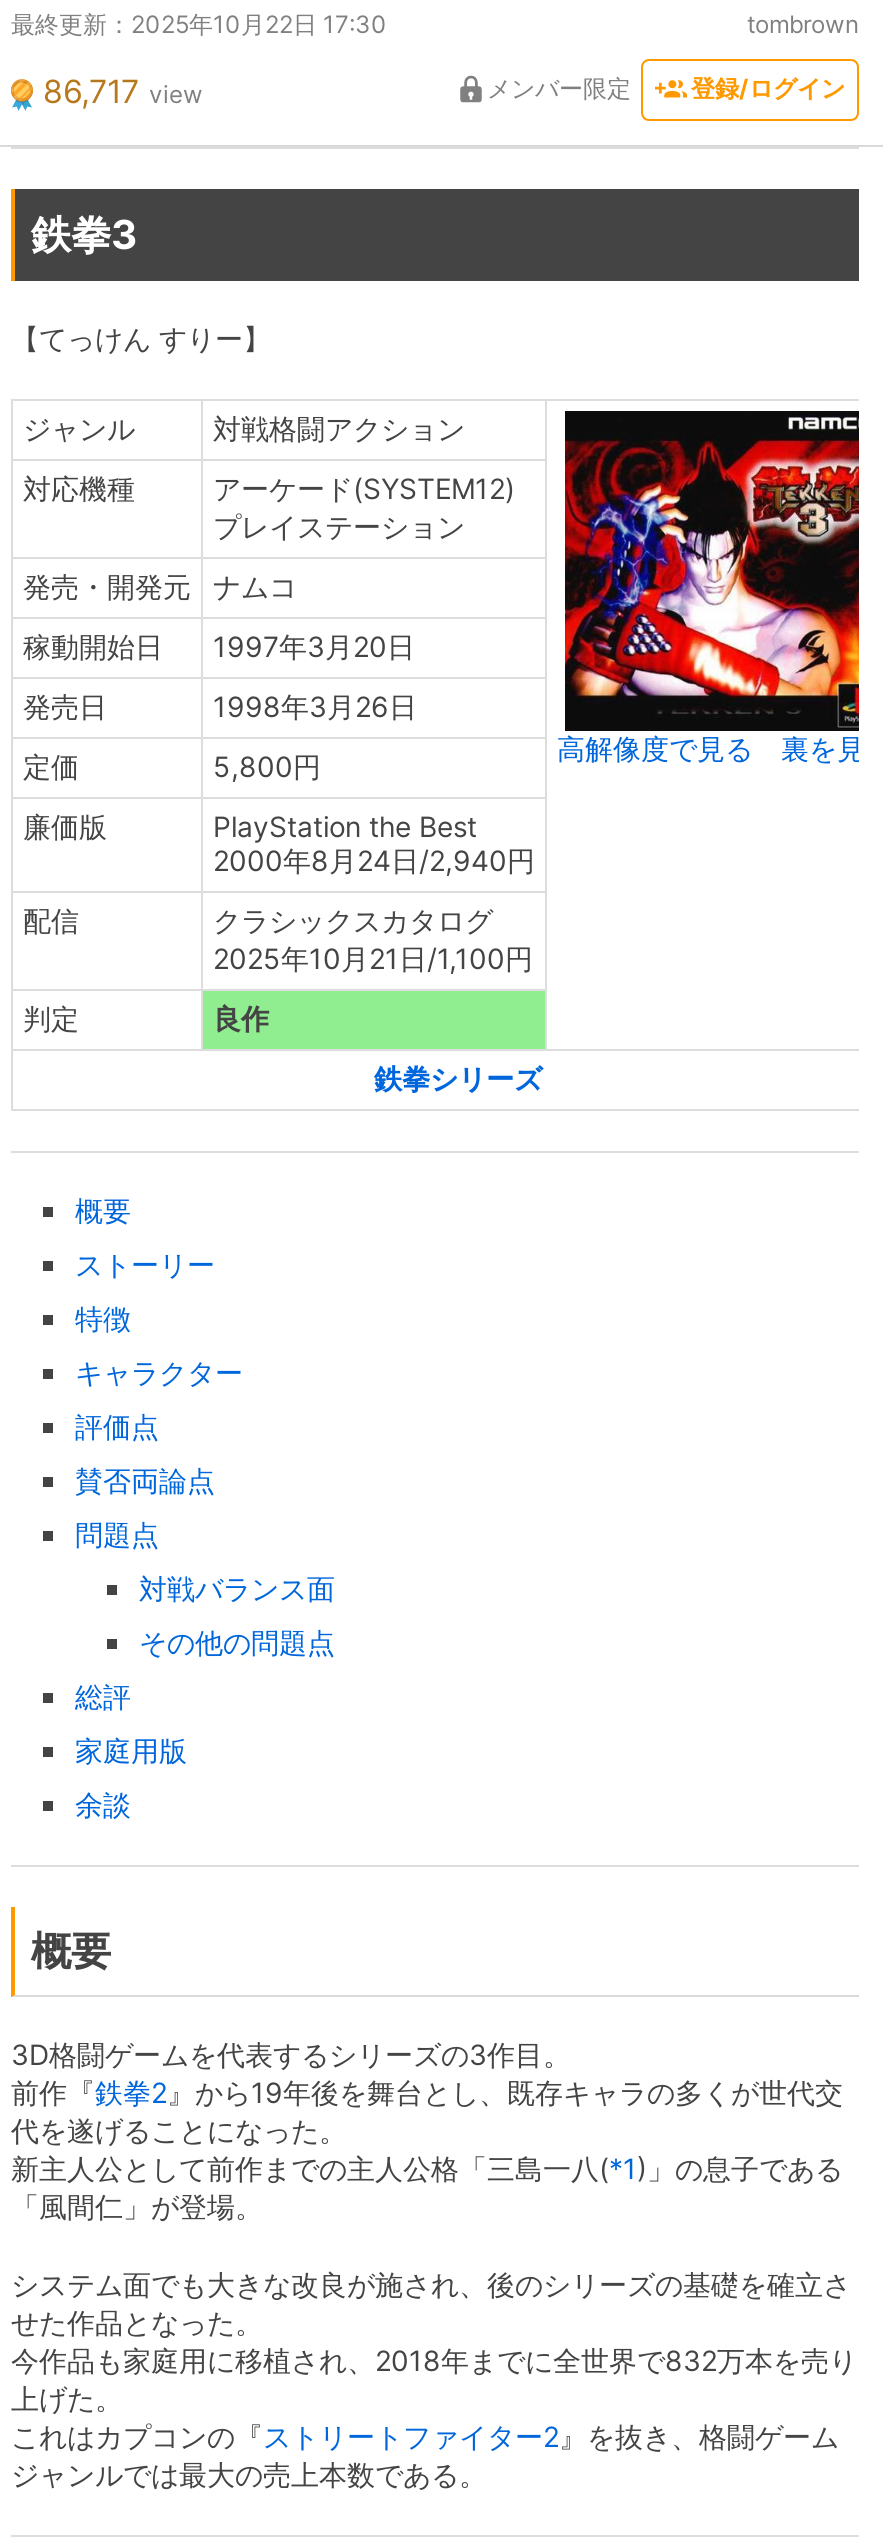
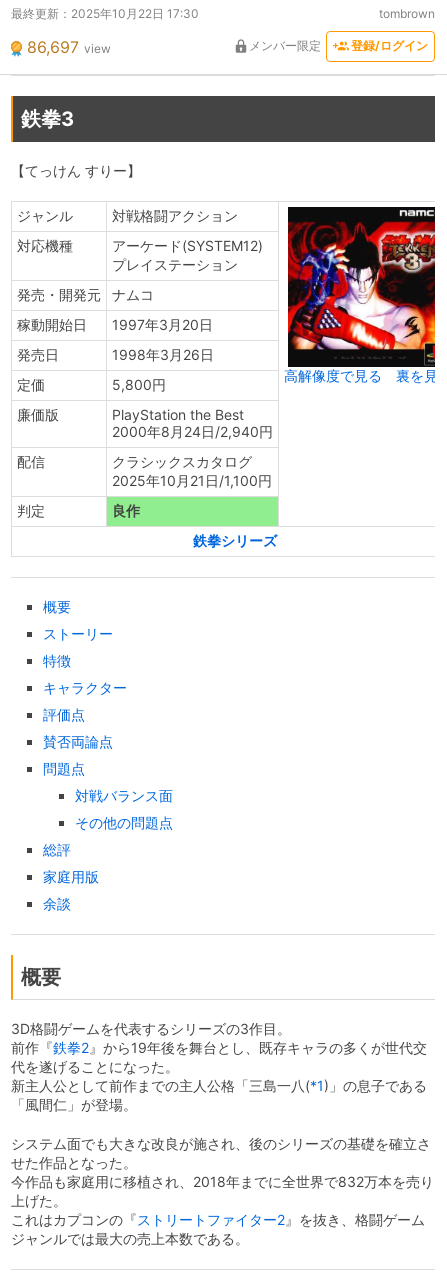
[43,70,203,110] 86,717 view -> [27,36,111,56] 86,697 view

